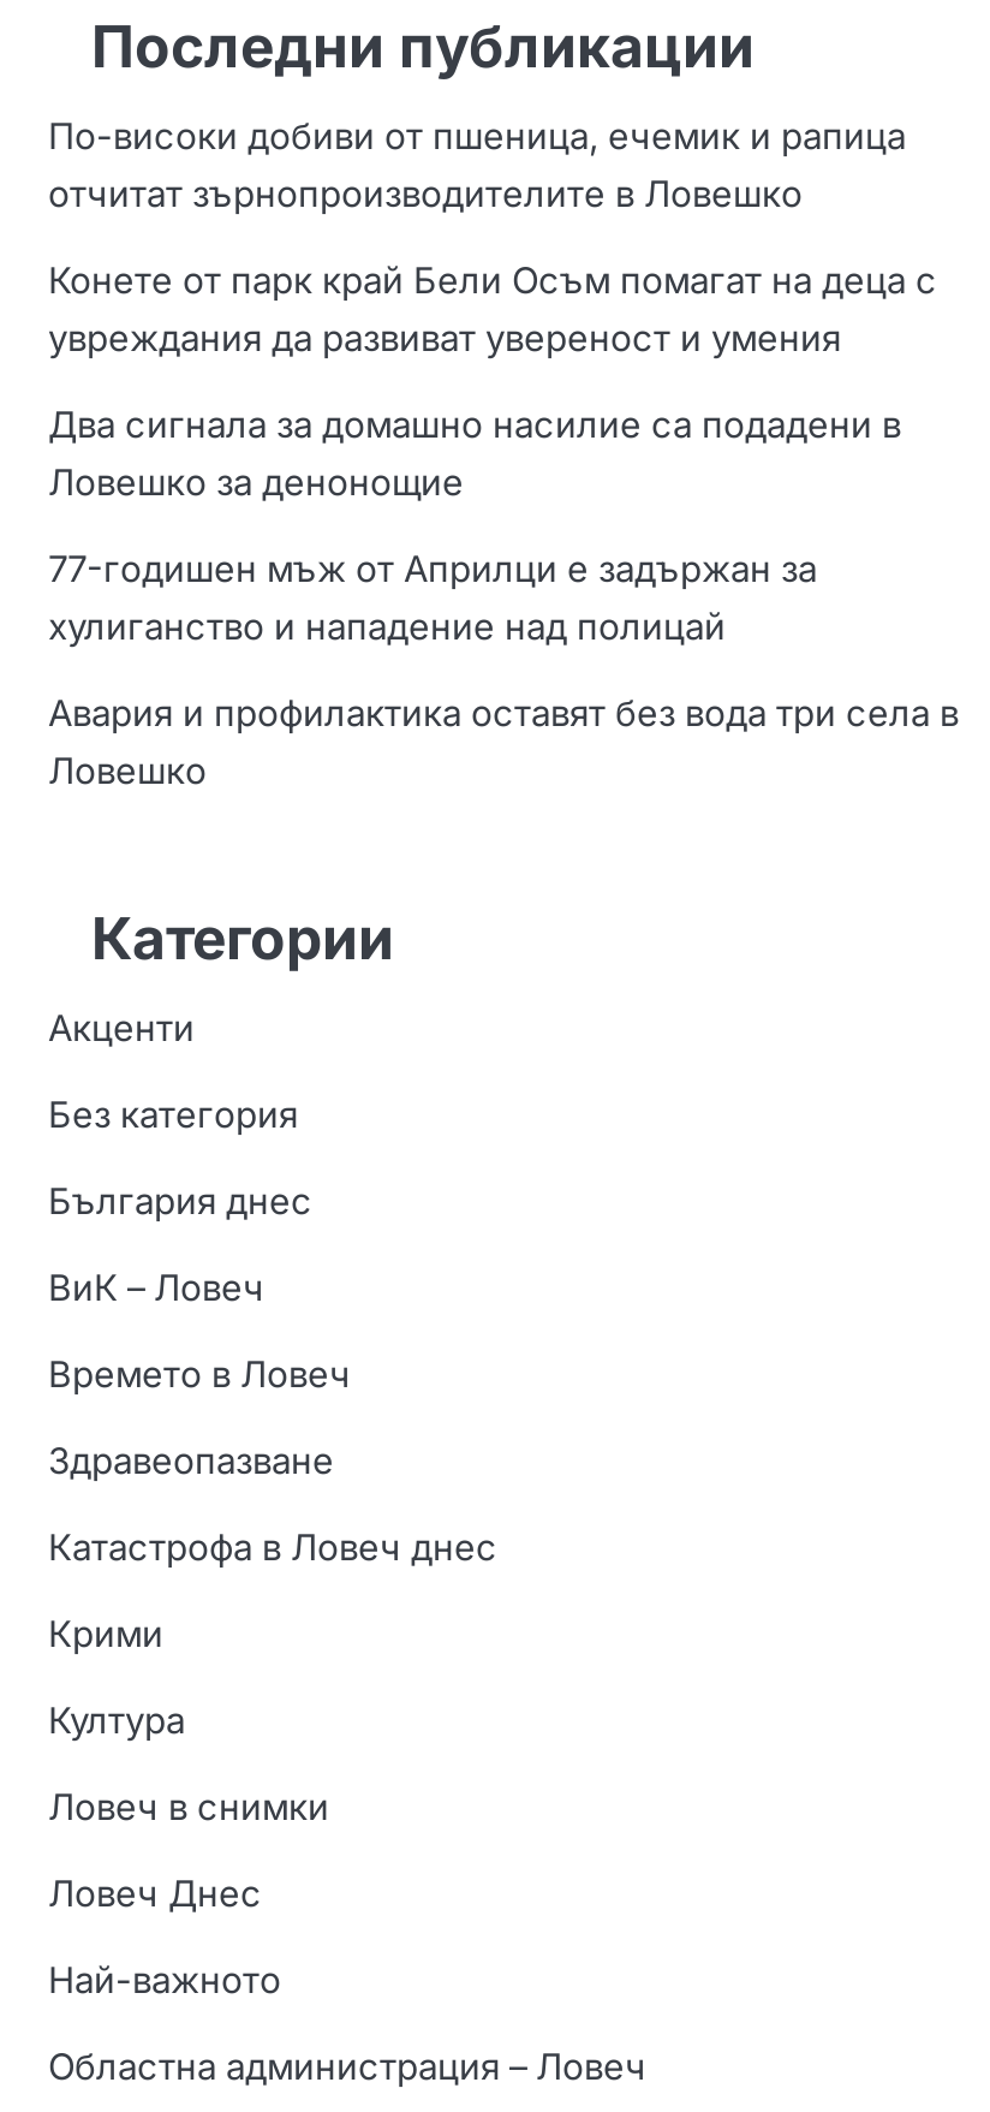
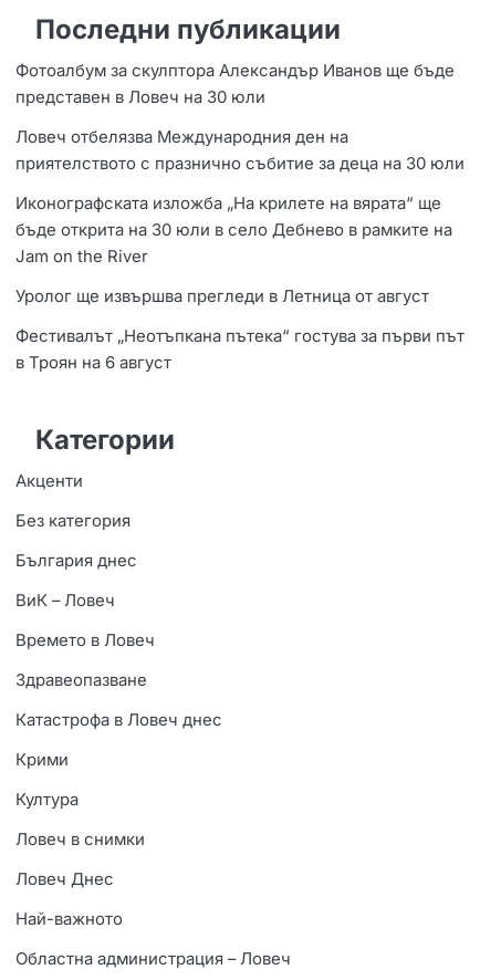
[48,116,906,217] По-високи добиви от пшеница, ечемик и рапица | отчитат зърнопроизводителите в Ловешко -> [15,61,455,108] Фотоалбум за скулптора Александър Иванов ще бъде | представен в Ловеч на 30 юли
[48,260,937,361] Конете от парк край Бели Осъм помагат на деца с | увреждания да развиват увереност и умения -> [15,127,465,174] Ловеч отбелязва Международния ден на | приятелството с празнично събитие за деца на 30 юли
[48,404,901,505] Два сигнала за домашно насилие са подадени в | Ловешко за денонощие -> [15,194,452,267] Иконографската изложба „На крилете на вярата“ ще | бъде открита на 30 юли в село Дебнево в рамките на | Jam on the River
[48,549,817,650] 77-годишен мъж от Априлци е задържан за | хулиганство и нападение над полицай -> [15,287,429,307] Уролог ще извършва прегледи в Летница от август
[48,693,959,794] Авария и профилактика оставят без вода три села в | Ловешко -> [15,327,465,373] Фестивалът „Неотъпкана пътека“ гостува за първи път | в Троян на 6 август

